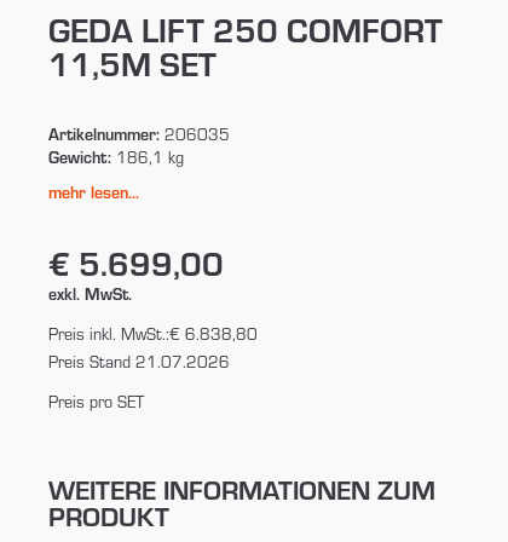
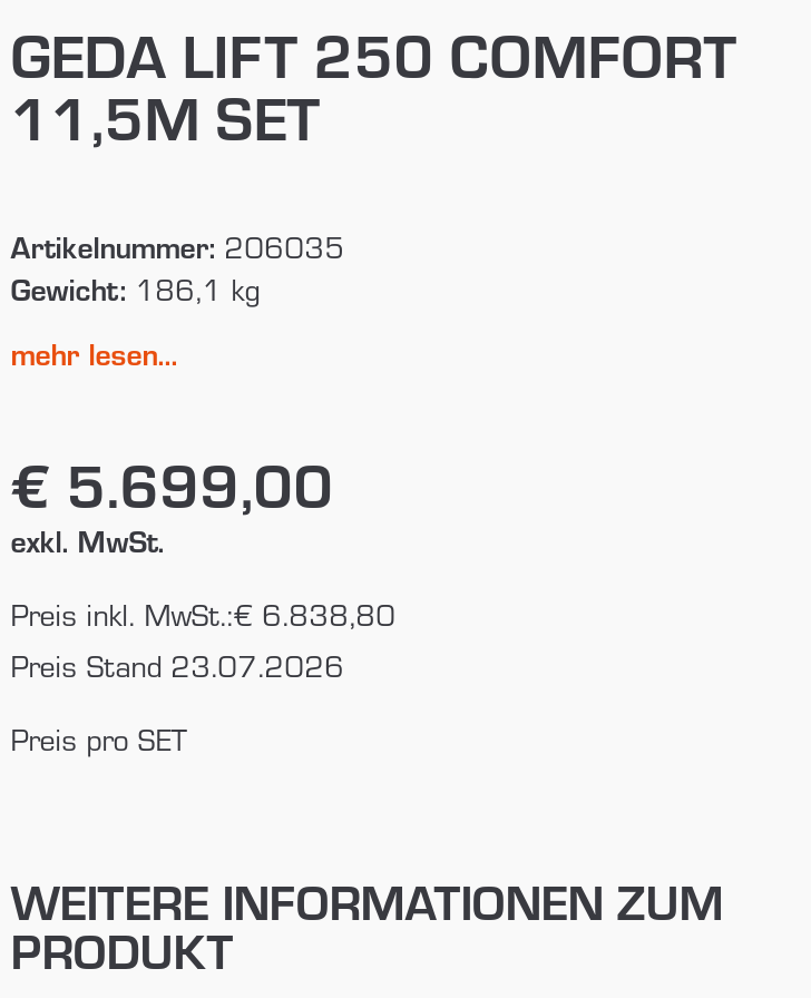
[48,350,230,373] Preis Stand 21.07.2026 -> [11,645,345,687] Preis Stand 23.07.2026

